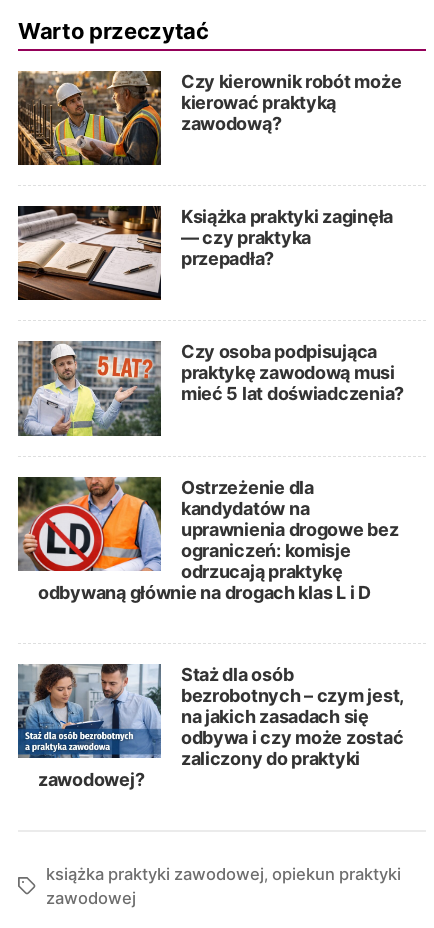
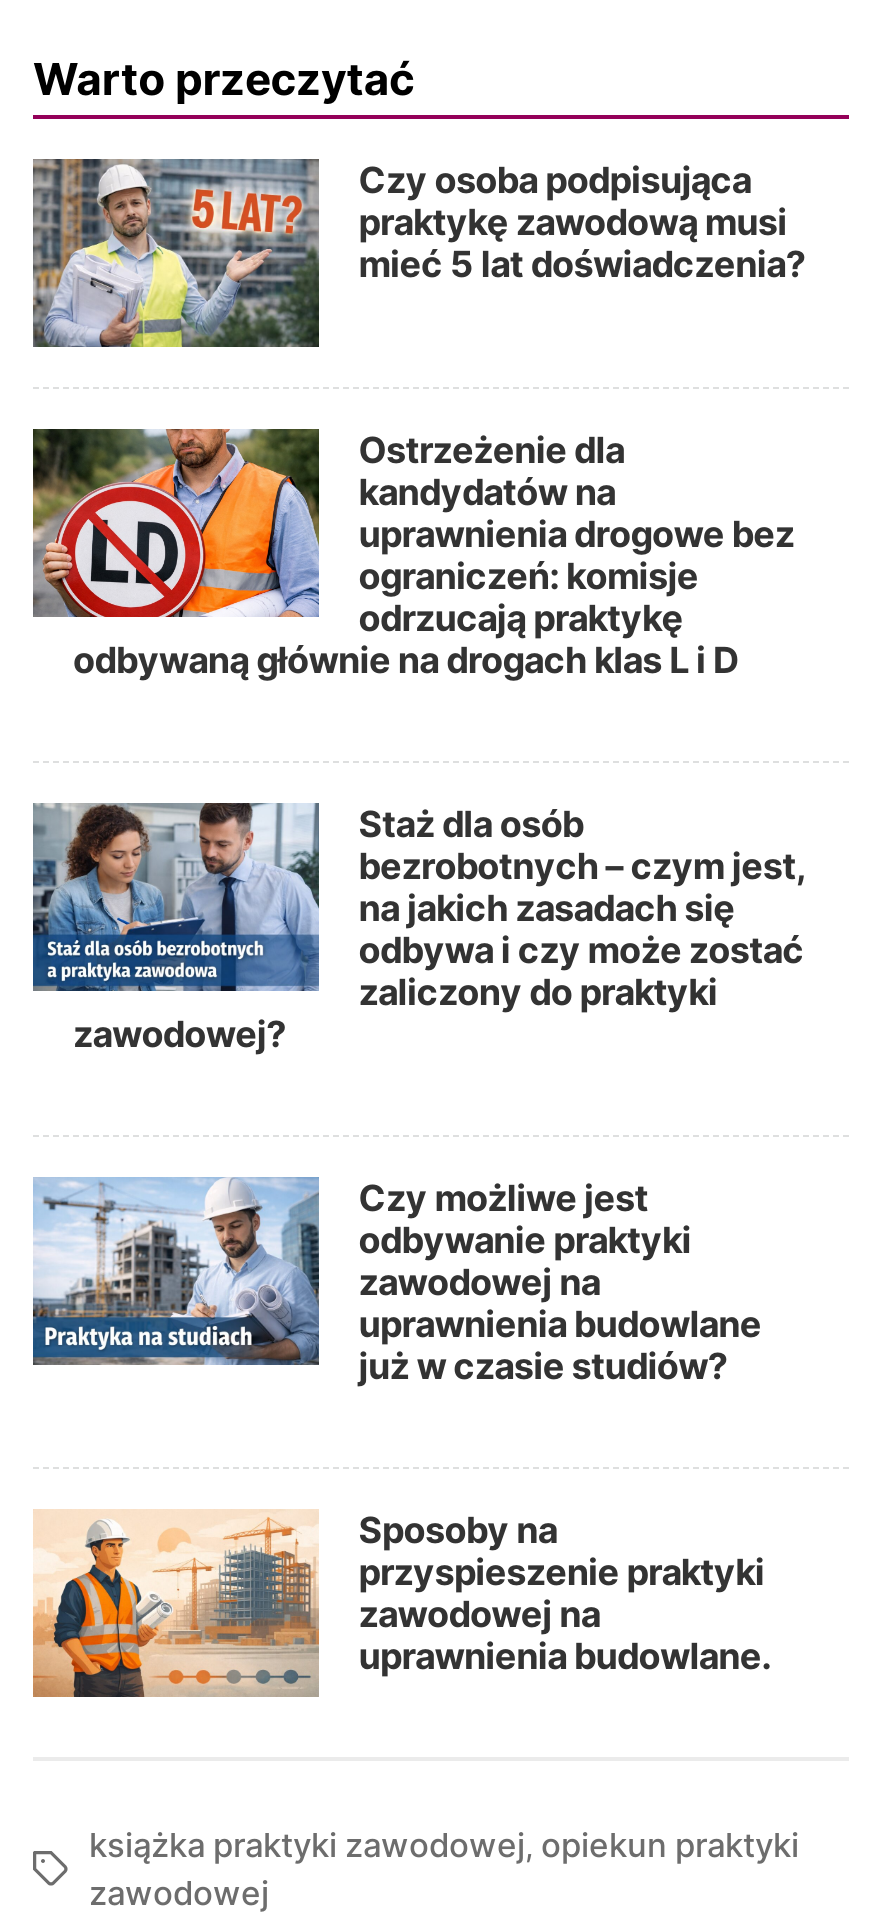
[17,70,401,166] [image] | Czy kierownik robót może | kierować praktyką | zawodową? -> none
[17,205,393,301] [image] | Książka praktyki zaginęła | — czy praktyka | przepadła? -> none
moved [16,339,404,790] -> [29,155,805,1055]: [image] | Czy osoba podpisująca | praktykę zawodową musi | ... | zaliczony do praktyki | zawodowej?
none -> [31,1175,761,1387] [image] | Czy możliwe jest | odbywanie praktyki | zawodowej na | uprawnienia budowlane | już w czasie studiów?
none -> [31,1509,771,1699] [image] | Sposoby na | przyspieszenie praktyki | zawodowej na | uprawnienia budowlane.

